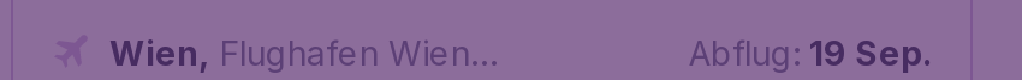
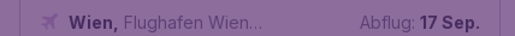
[689,32,932,73] Abflug: 19 Sep. -> [360,12,480,32] Abflug: 17 Sep.

